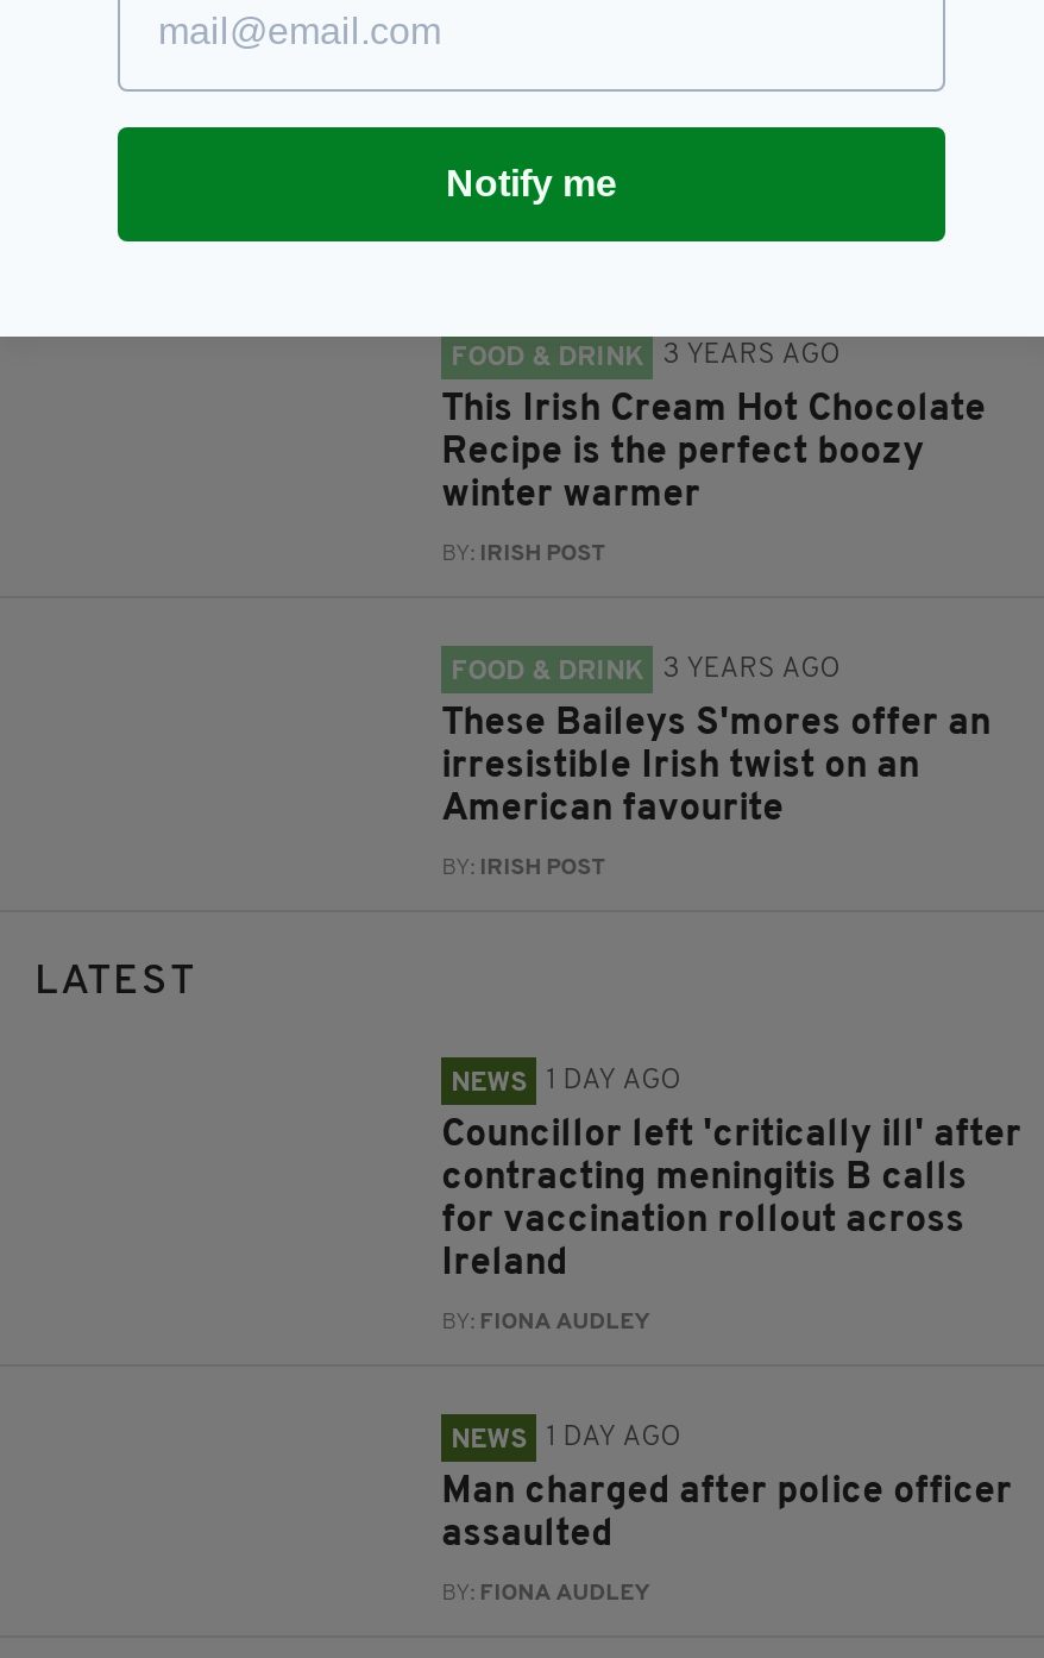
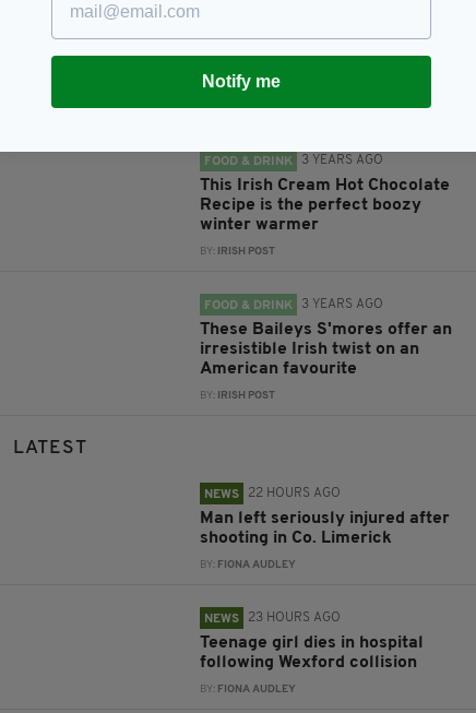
[451,1067,682,1098] NEWS 1 DAY AGO -> [204,487,341,501] NEWS 22 HOURS AGO
[441,1117,1022,1284] Councillor left 'critically ill' after | contracting meningitis B calls | for vaccination rollout across | Ireland -> [200,510,450,547] Man left seriously injured after | shooting in Co. Limerick
[451,1424,682,1455] NEWS 1 DAY AGO -> [204,612,341,626] NEWS 23 HOURS AGO
[441,1474,1012,1555] Man charged after police officer | assaulted -> [200,635,424,672] Teenage girl dies in hospital | following Wexford collision

